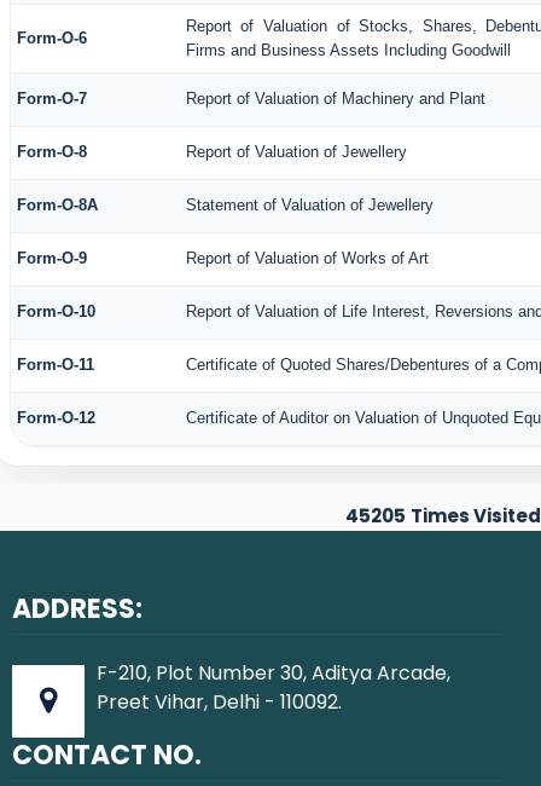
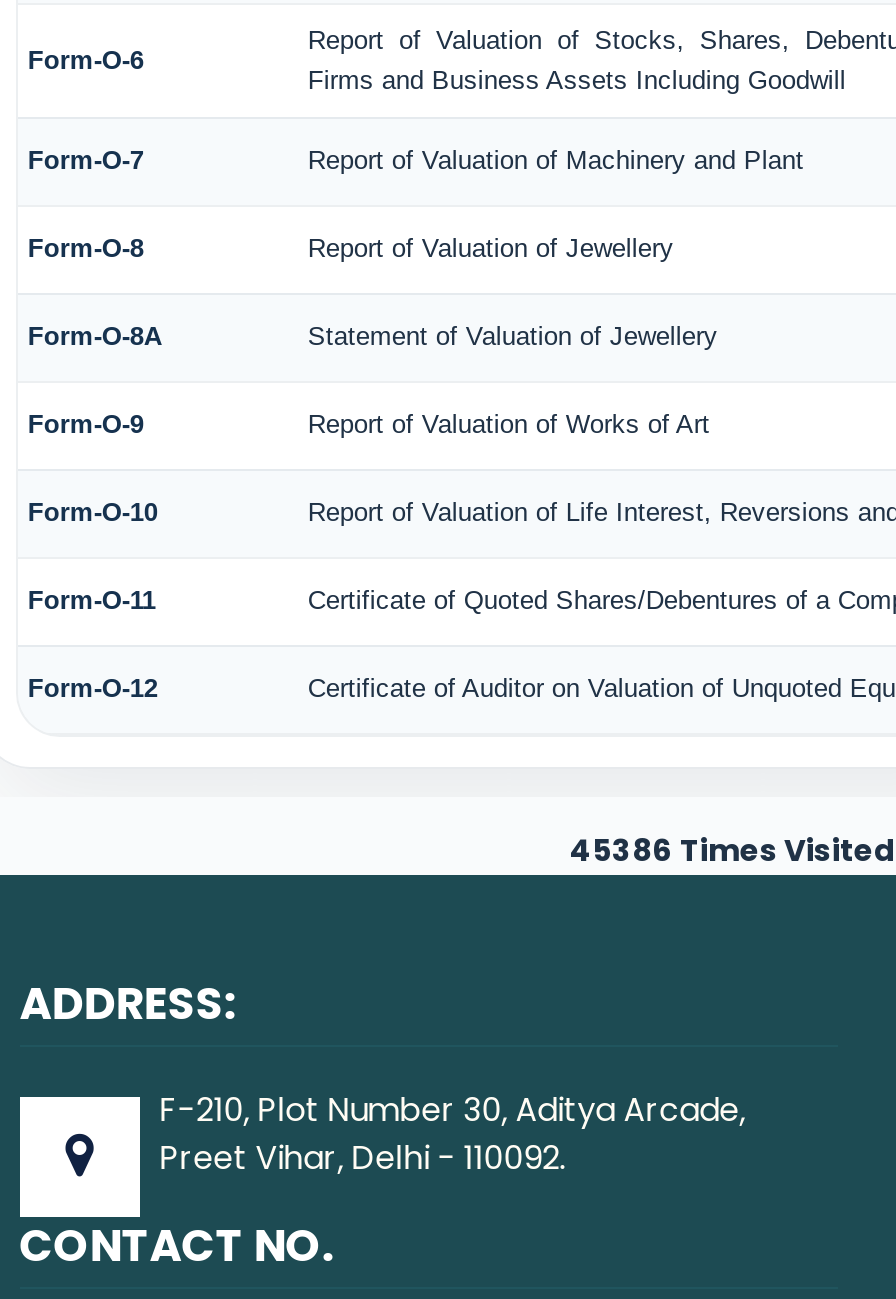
[345,503,541,528] 45205 Times Visited -> [570,829,896,871] 45386 Times Visited

